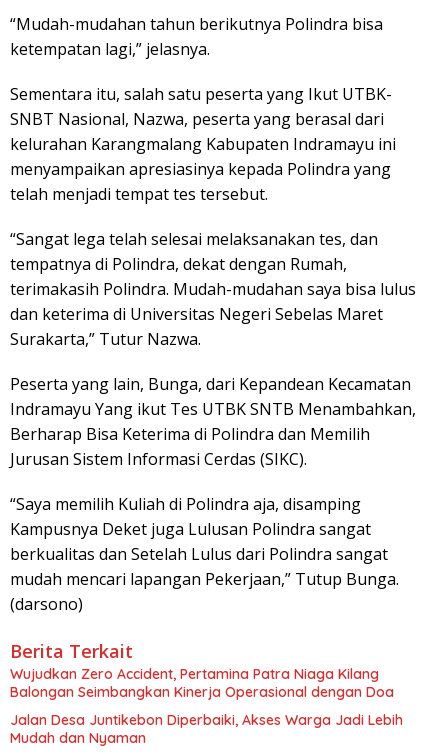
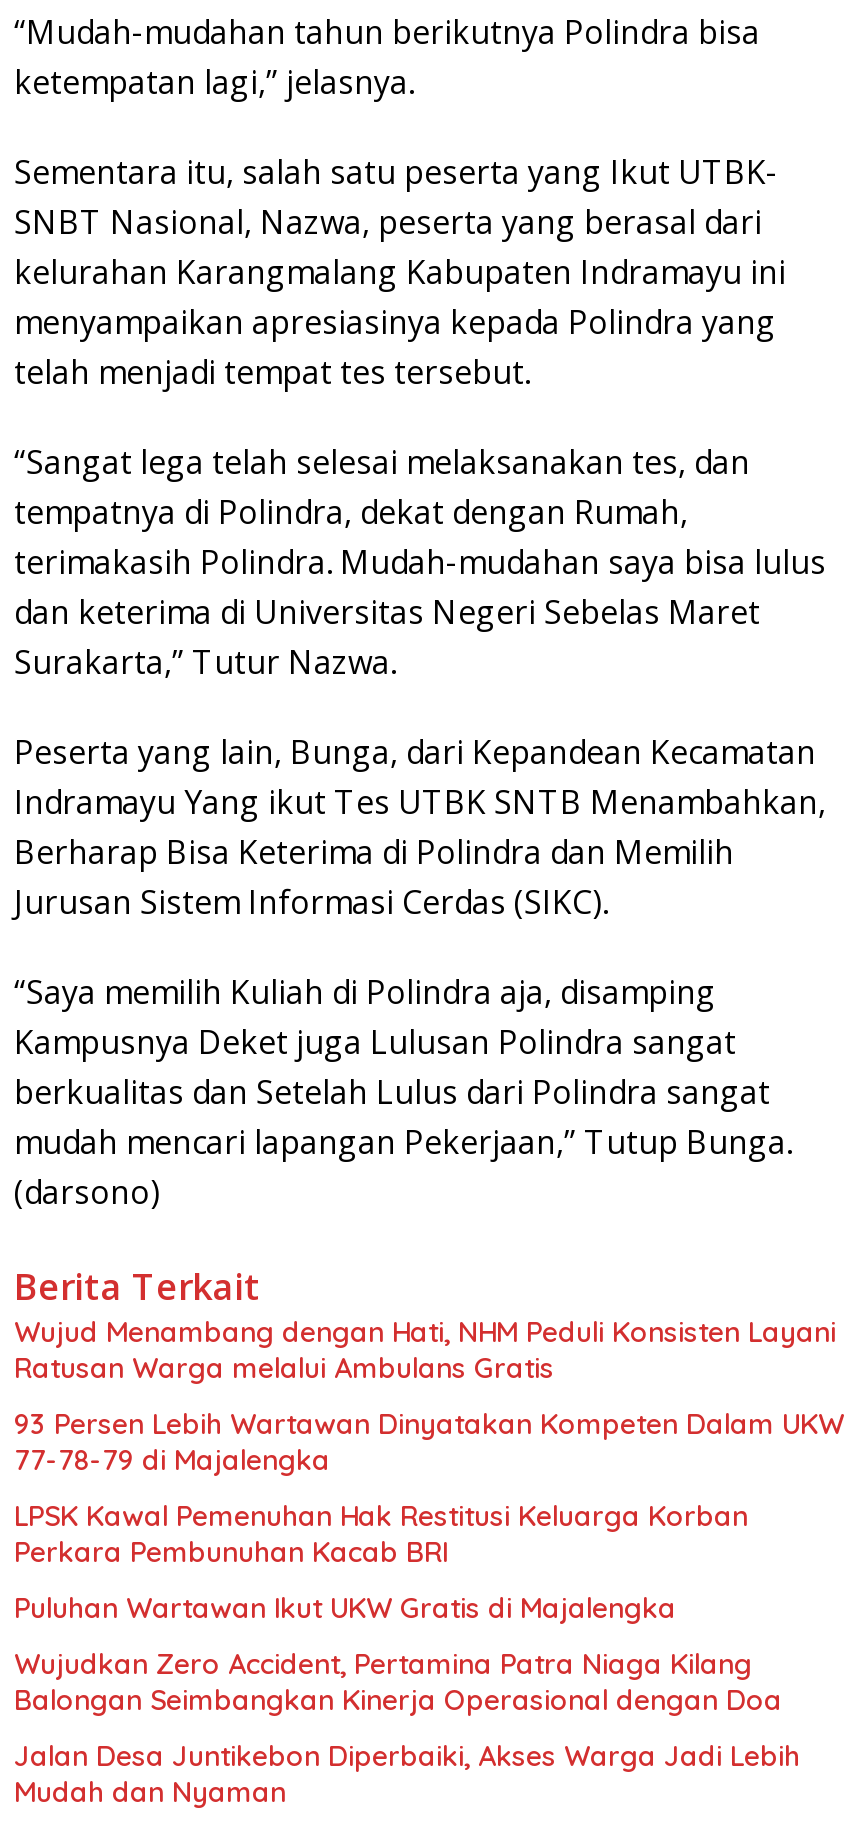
none -> [14,1313,844,1625] Wujud Menambang dengan Hati, NHM Peduli Konsisten Layani | Ratusan Warga melalui Ambulans Gratis | 93 Persen Lebih Wartawan Dinyatakan Kompeten Dalam UKW | 77-78-79 di Majalengka | LPSK Kawal Pemenuhan Hak Restitusi Keluarga Korban | Perkara Pembunuhan Kacab BRI | Puluhan Wartawan Ikut UKW Gratis di Majalengka

